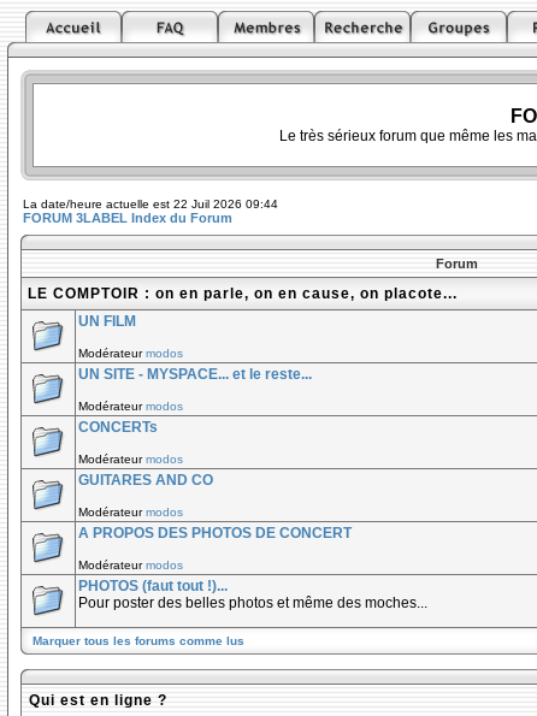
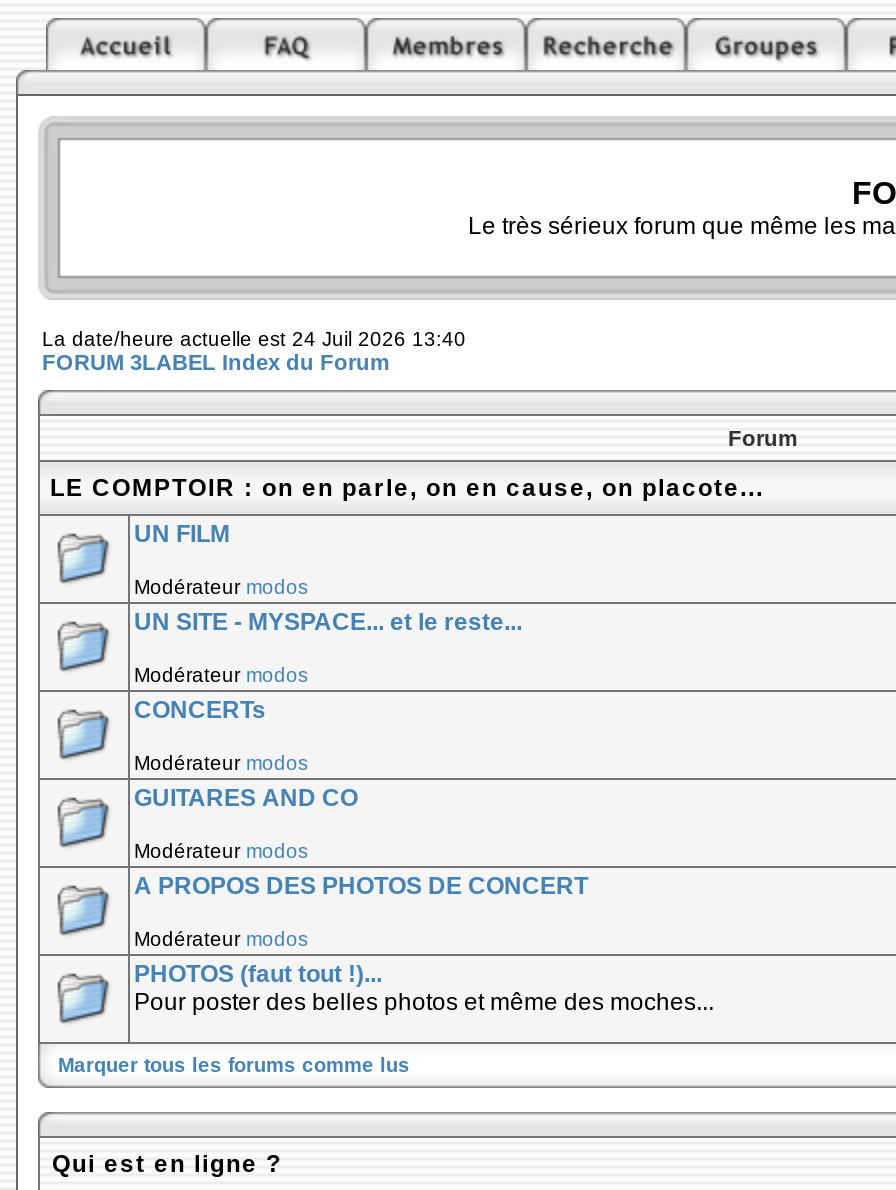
[23,197,278,211] La date/heure actuelle est 22 Juil 2026 09:44 -> [42,328,466,350] La date/heure actuelle est 24 Juil 2026 13:40

